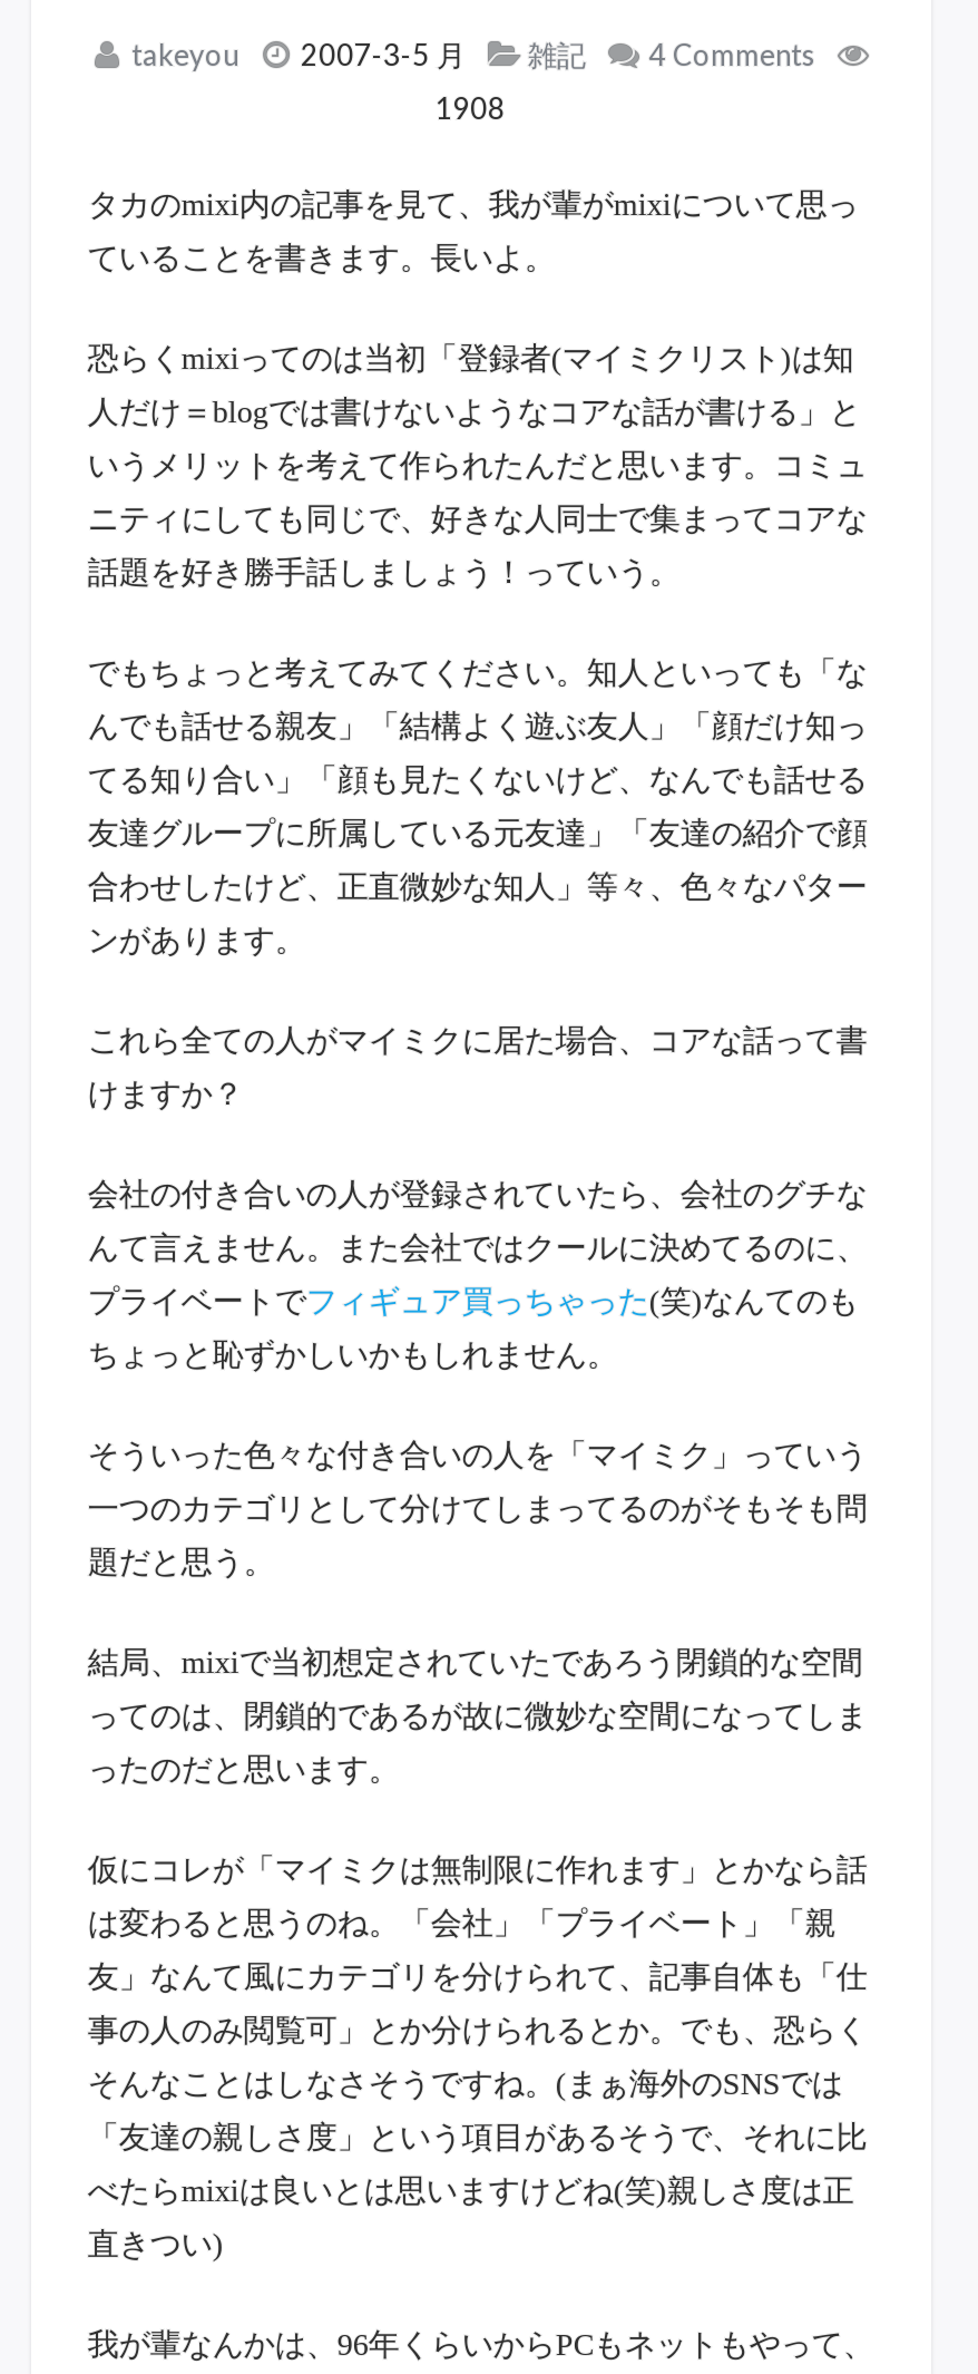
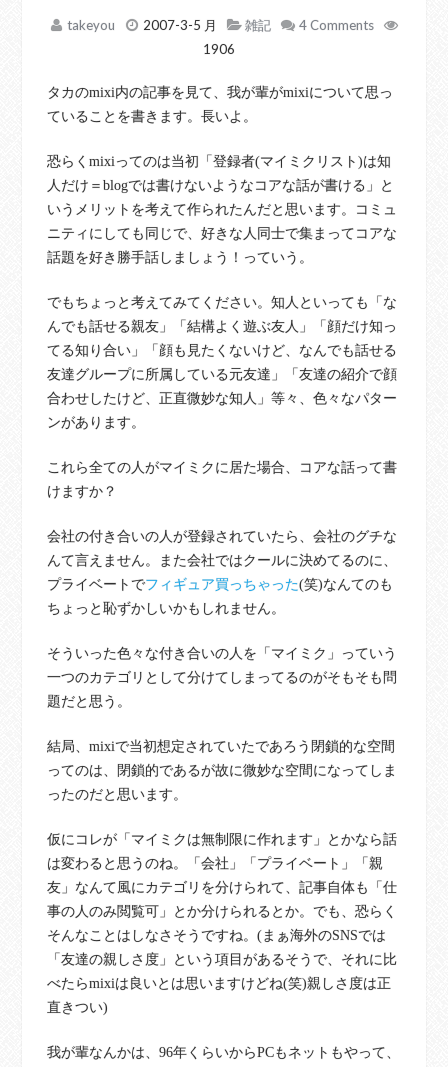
[434,90,506,126] 1908 -> [203,41,235,57] 1906

